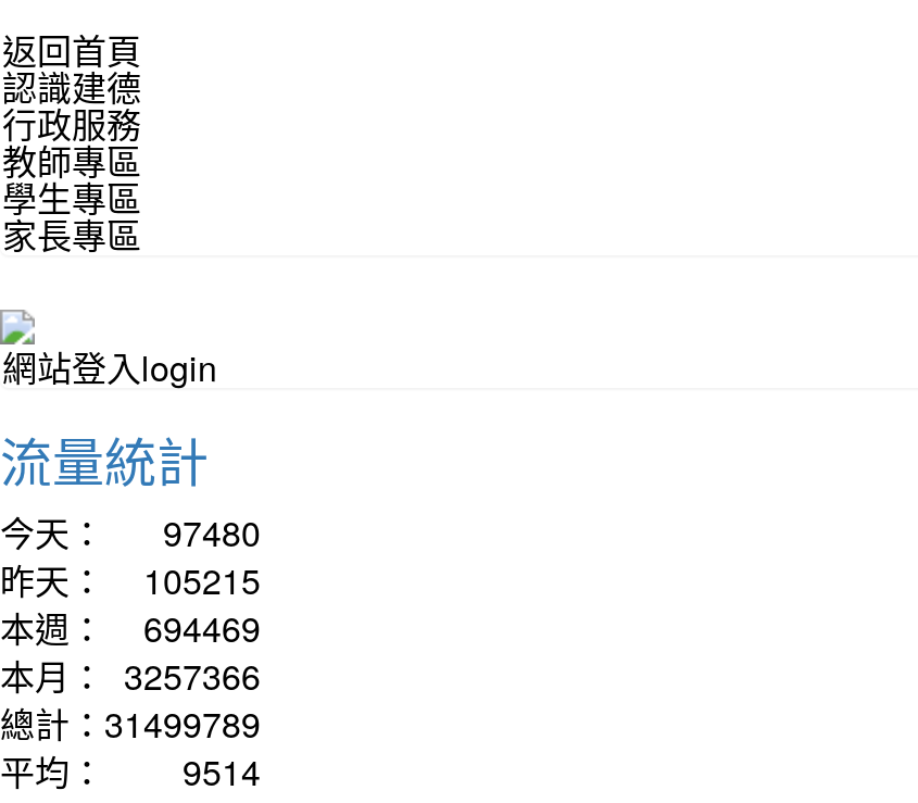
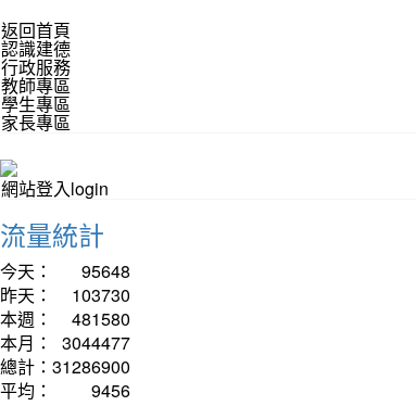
[0,507,261,557] 今天： 97480 -> [0,258,130,283] 今天： 95648
[0,555,261,605] 昨天： 105215 -> [0,282,130,307] 昨天： 103730
[0,603,261,653] 本週： 694469 -> [0,306,130,331] 本週： 481580
[0,651,261,701] 本月： 3257366 -> [0,330,130,355] 本月： 3044477
[0,699,261,749] 總計：31499789 -> [0,354,130,379] 總計：31286900
[0,746,261,796] 平均： 9514 -> [0,378,130,403] 平均： 9456

